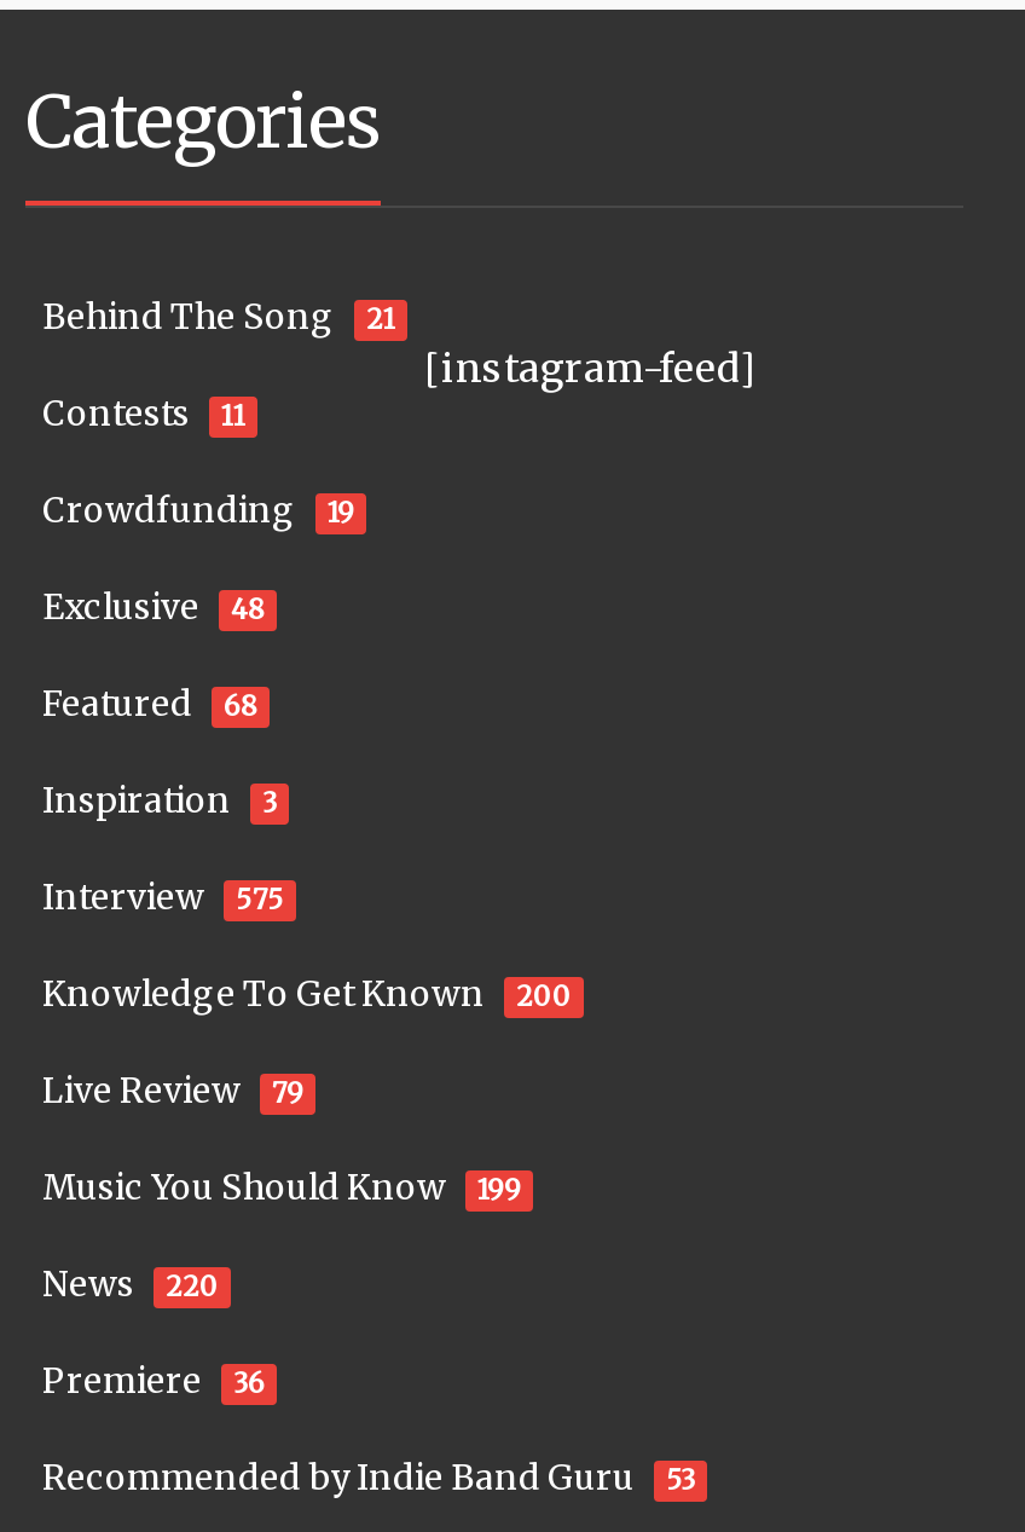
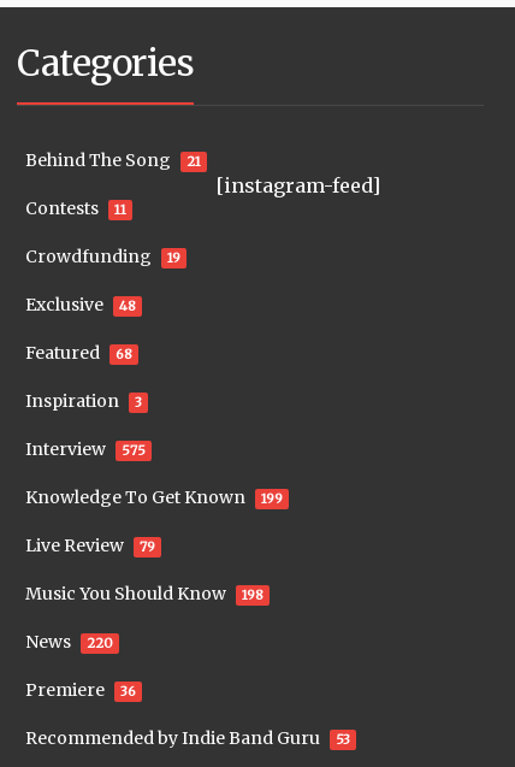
[42,972,572,1016] Knowledge To Get Known 200 -> [25,486,283,508] Knowledge To Get Known 199
[42,1166,521,1209] Music You Should Know 199 -> [25,583,264,604] Music You Should Know 198

